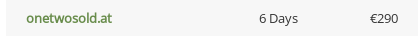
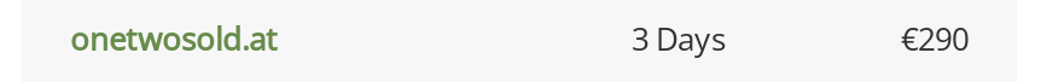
[258,9,297,27] 6 Days -> [632,17,726,60] 3 Days

